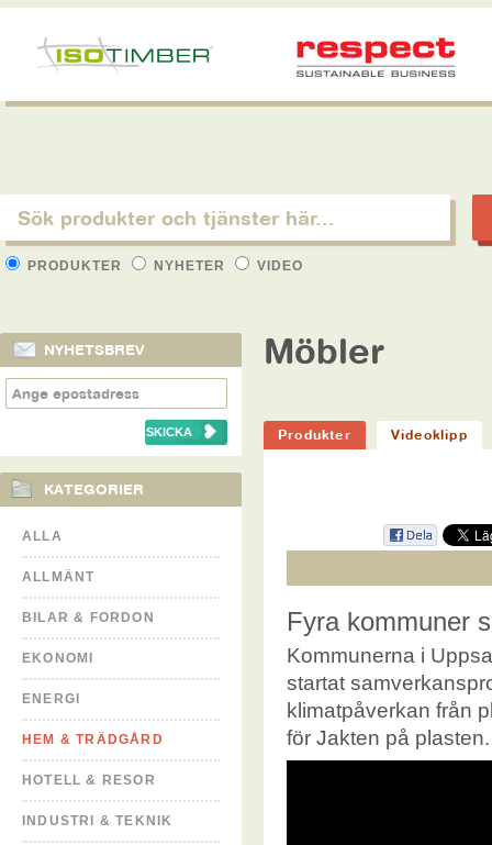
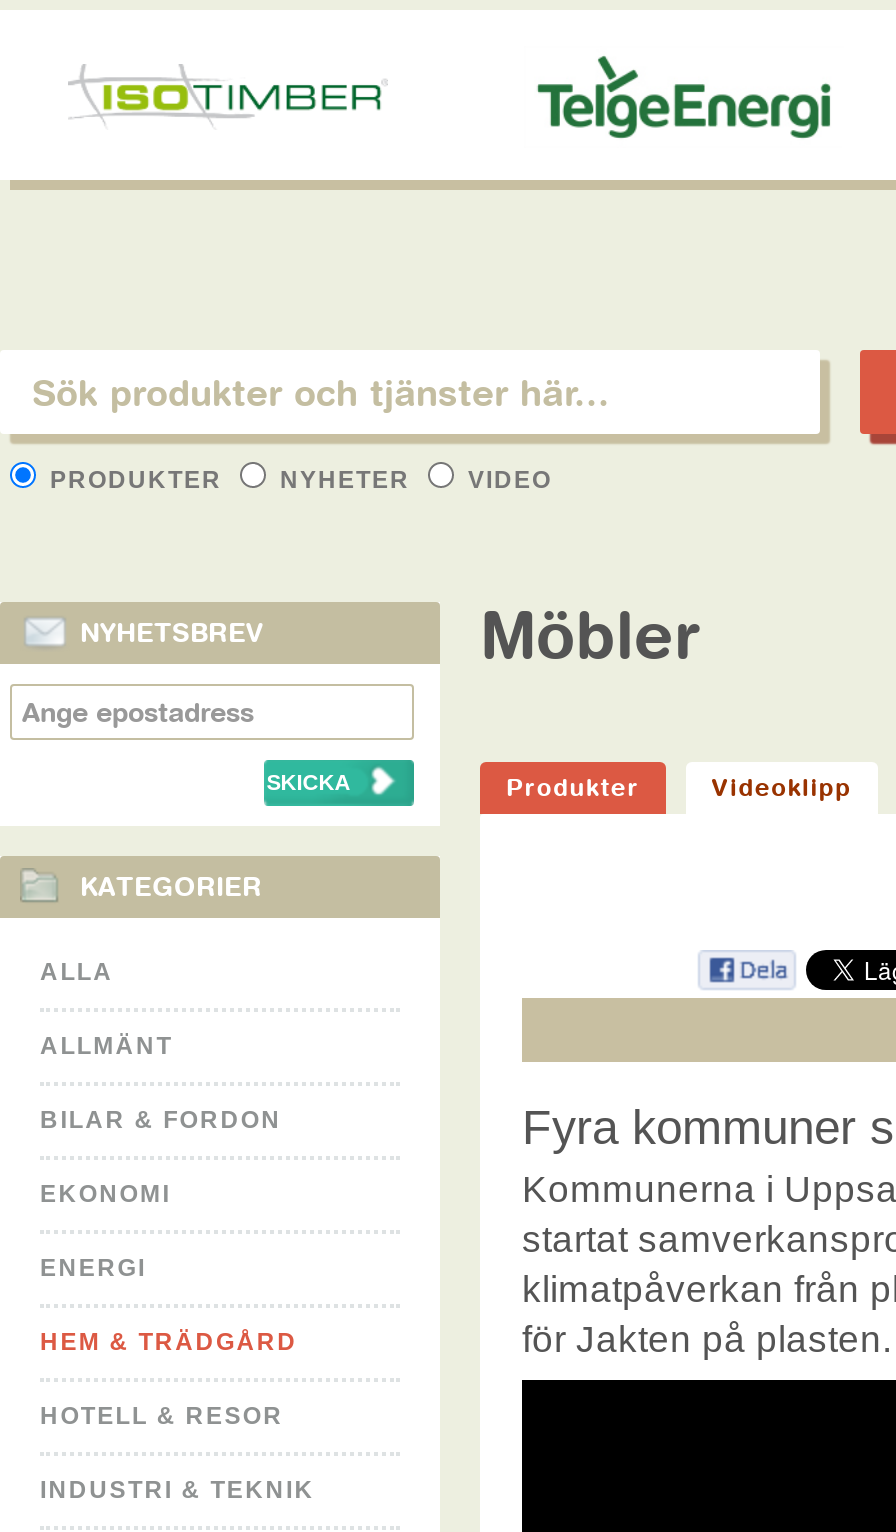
[295,34,456,78] [image] -> [536,54,832,140] [image]

